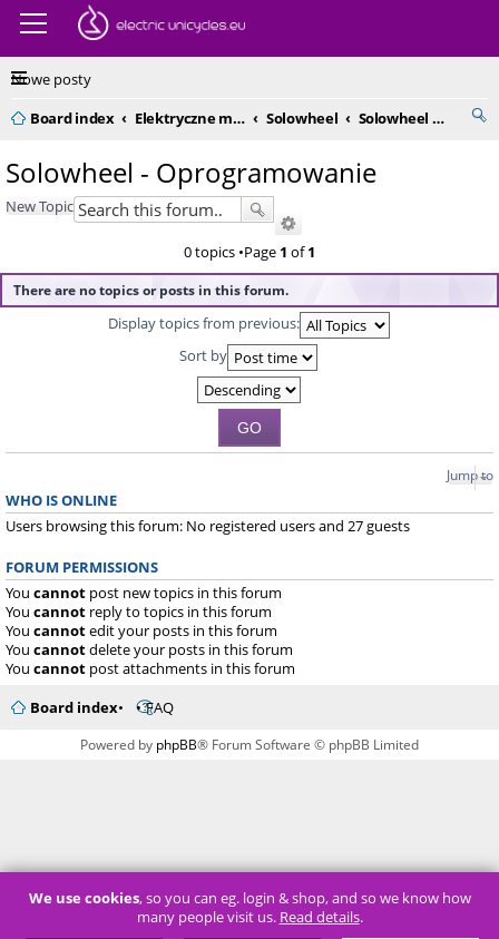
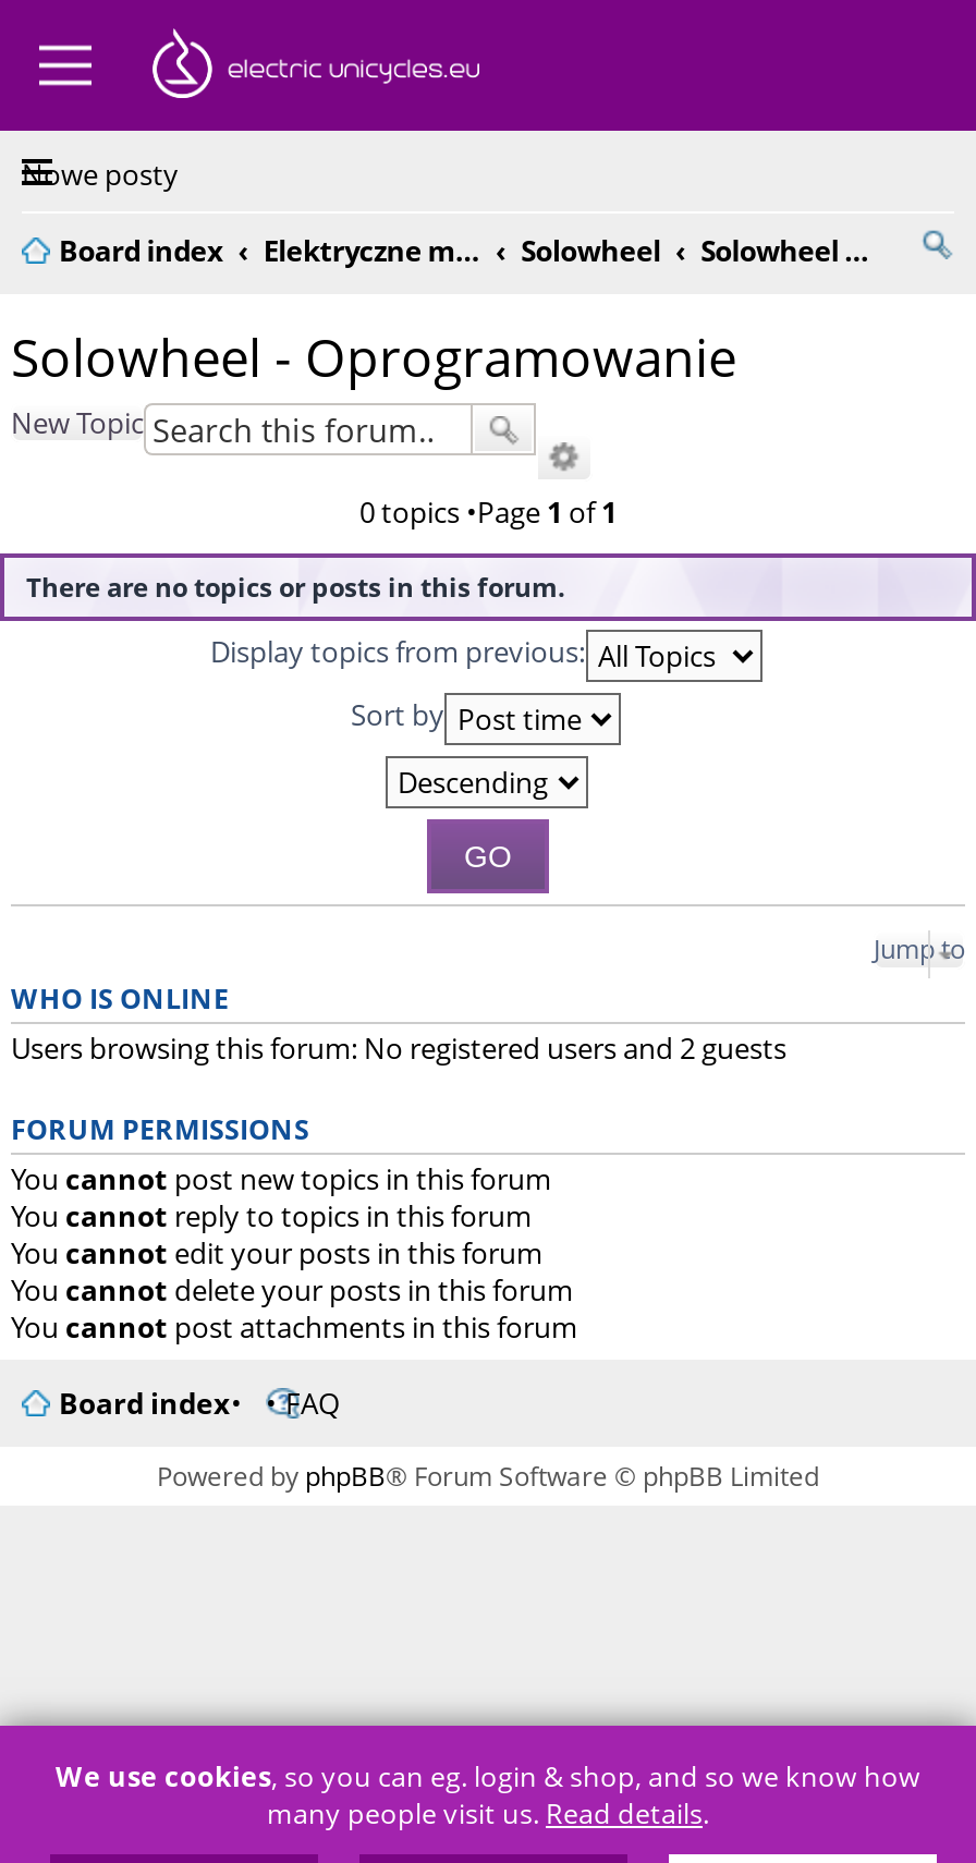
[6,516,410,536] Users browsing this forum: No registered users and 27 guests -> [11,1028,786,1067] Users browsing this forum: No registered users and 2 guests

